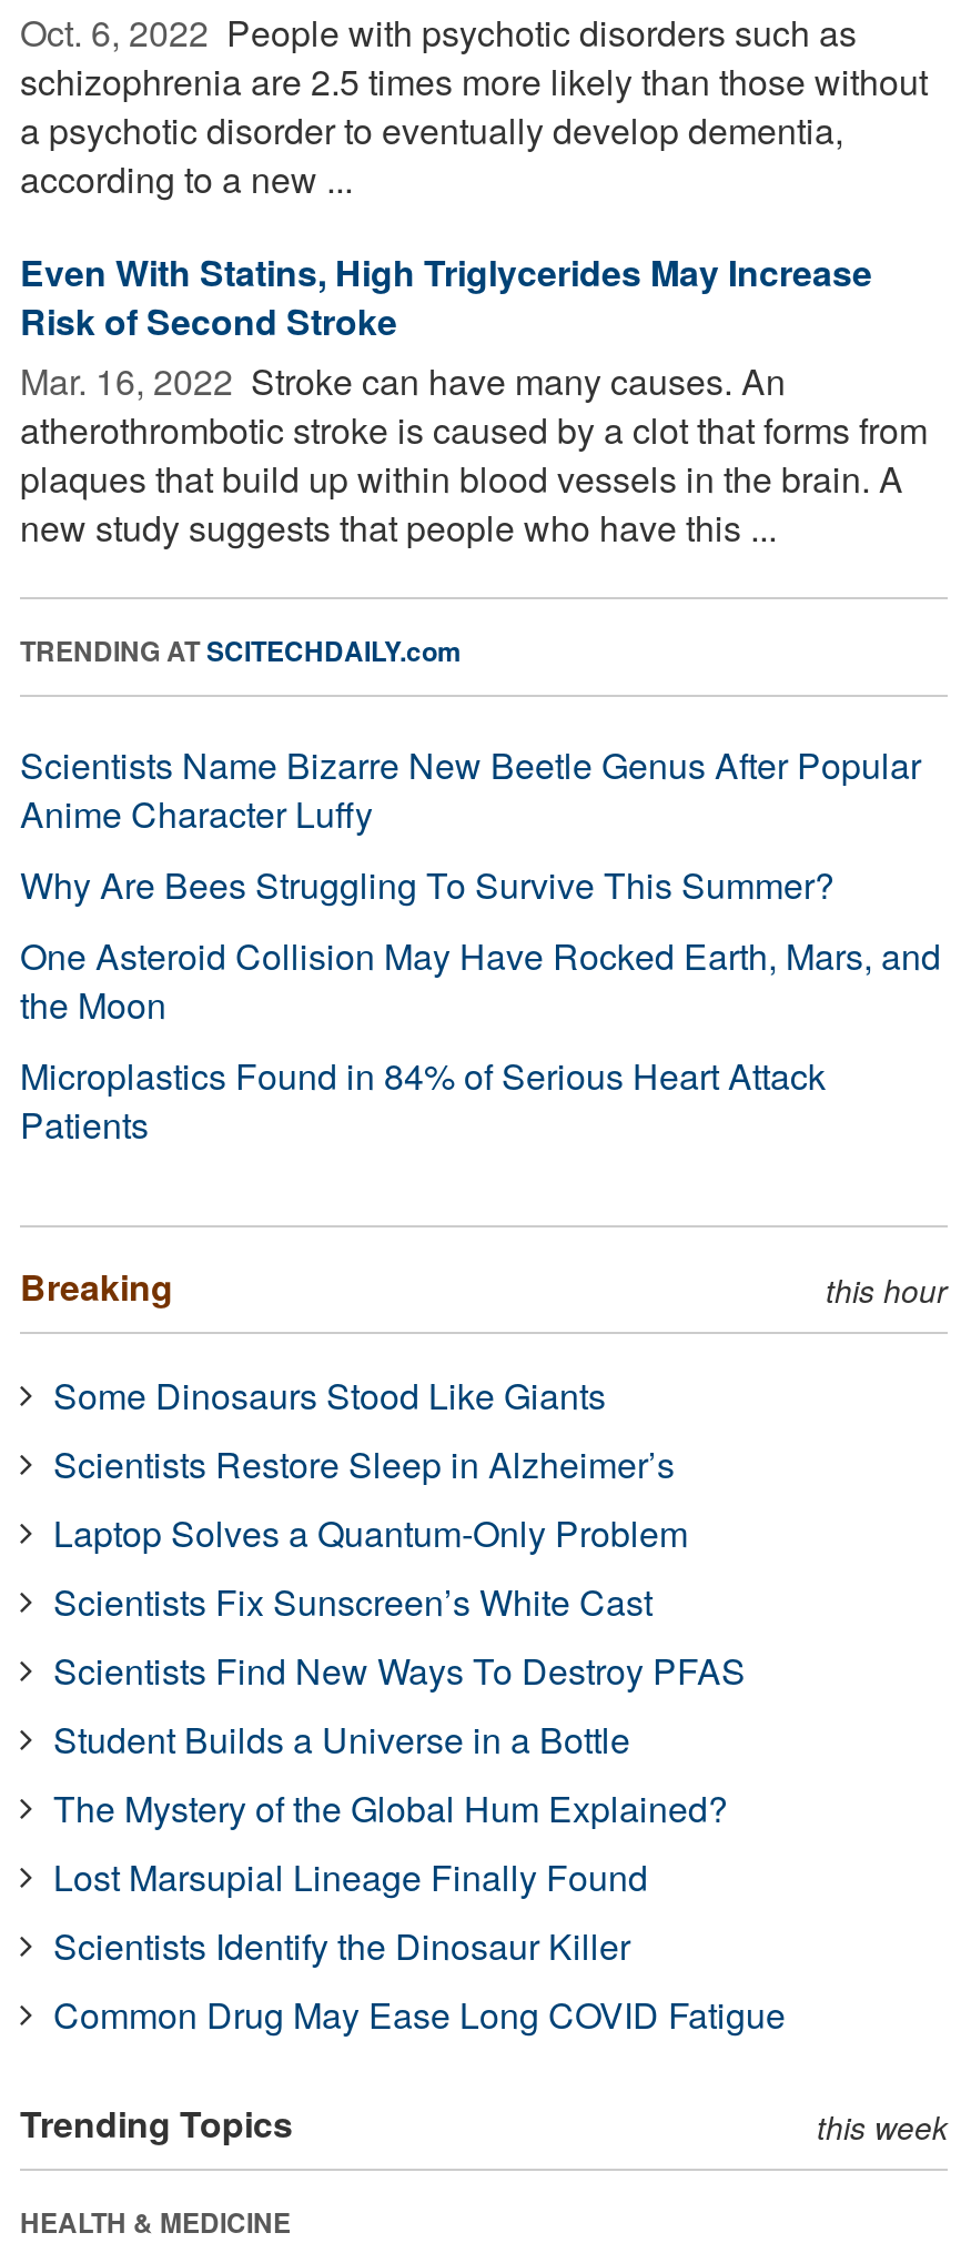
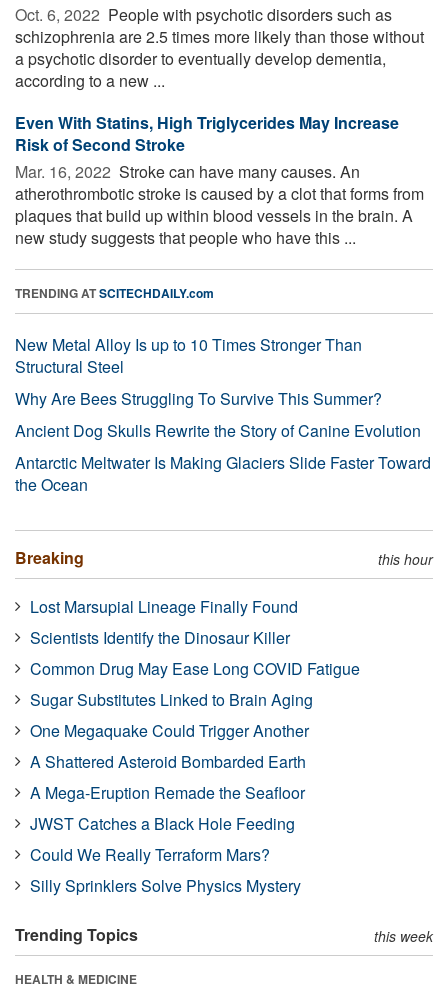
[20,739,921,839] Scientists Name Bizarre New Beetle Genus After Popular | Anime Character Luffy -> [15,333,362,378] New Metal Alloy Is up to 10 Times Stronger Than | Structural Steel
[20,930,941,1149] One Asteroid Collision May Have Rocked Earth, Mars, and | the Moon | Microplastics Found in 84% of Serious Heart Attack | Patients -> [15,419,431,496] Ancient Dog Skulls Rewrite the Story of Canine Evolution | Antarctic Meltwater Is Making Glaciers Slide Faster Toward | the Ocean
[53,1369,746,1833] Some Dinosaurs Stood Like Giants | Scientists Restore Sleep in Alzheimer’s | Laptop Solves a Quantum-Only Problem | Scientists Fix Sunscreen’s White Cast | Scientists Find New Ways To Destroy PFAS | Student Builds a Universe in a Bottle | The Mystery of the Global Hum Explained? -> none
moved [53,1851,786,2039] -> [30,595,360,680]: Lost Marsupial Lineage Finally Found | Scientists Identify the Dinosaur Killer | Common Drug May Ease Long COVID Fatigue
none -> [30,688,313,897] Sugar Substitutes Linked to Brain Aging | One Megaquake Could Trigger Another | A Shattered Asteroid Bombarded Earth | A Mega-Eruption Remade the Seafloor | JWST Catches a Black Hole Feeding | Could We Really Terraform Mars? | Silly Sprinklers Solve Physics Mystery

